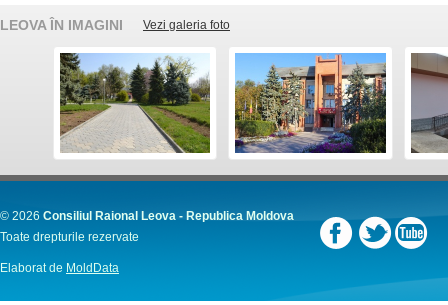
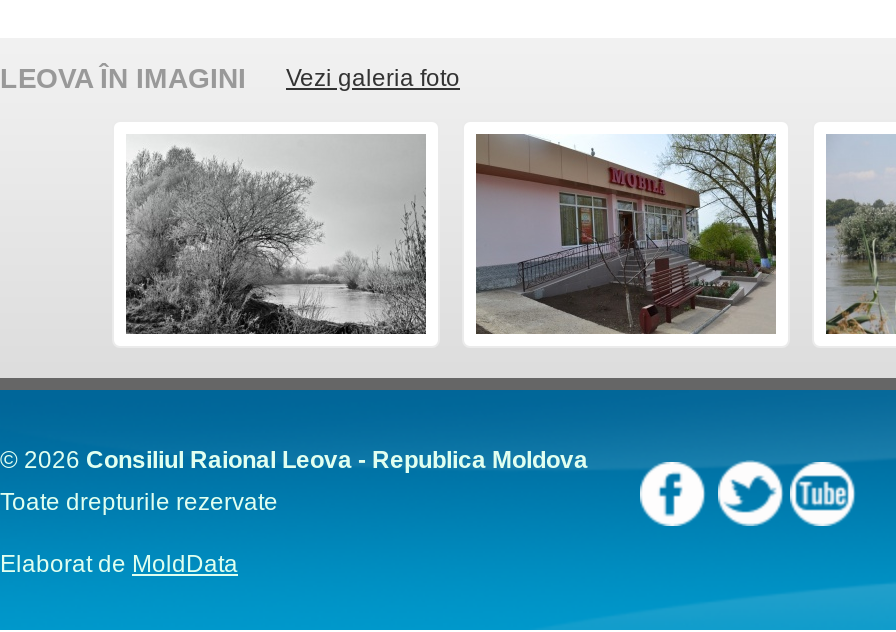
[59,52,213,153] [image] -> [120,134,428,336] [image]
[234,52,388,154] [image] -> [470,132,778,336] [image]
[410,53,445,153] [image] -> [822,134,890,334] [image]

